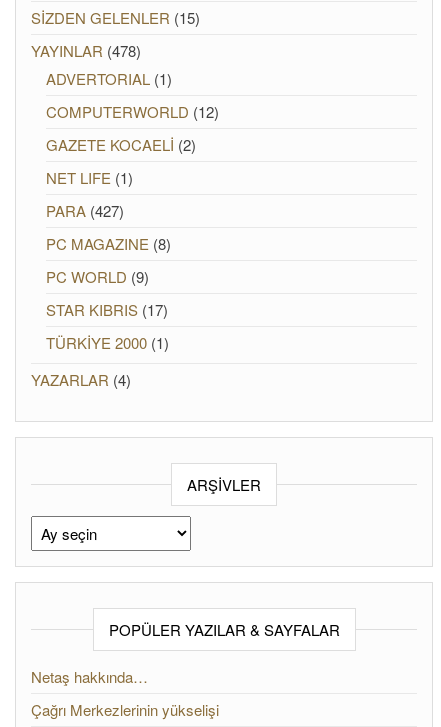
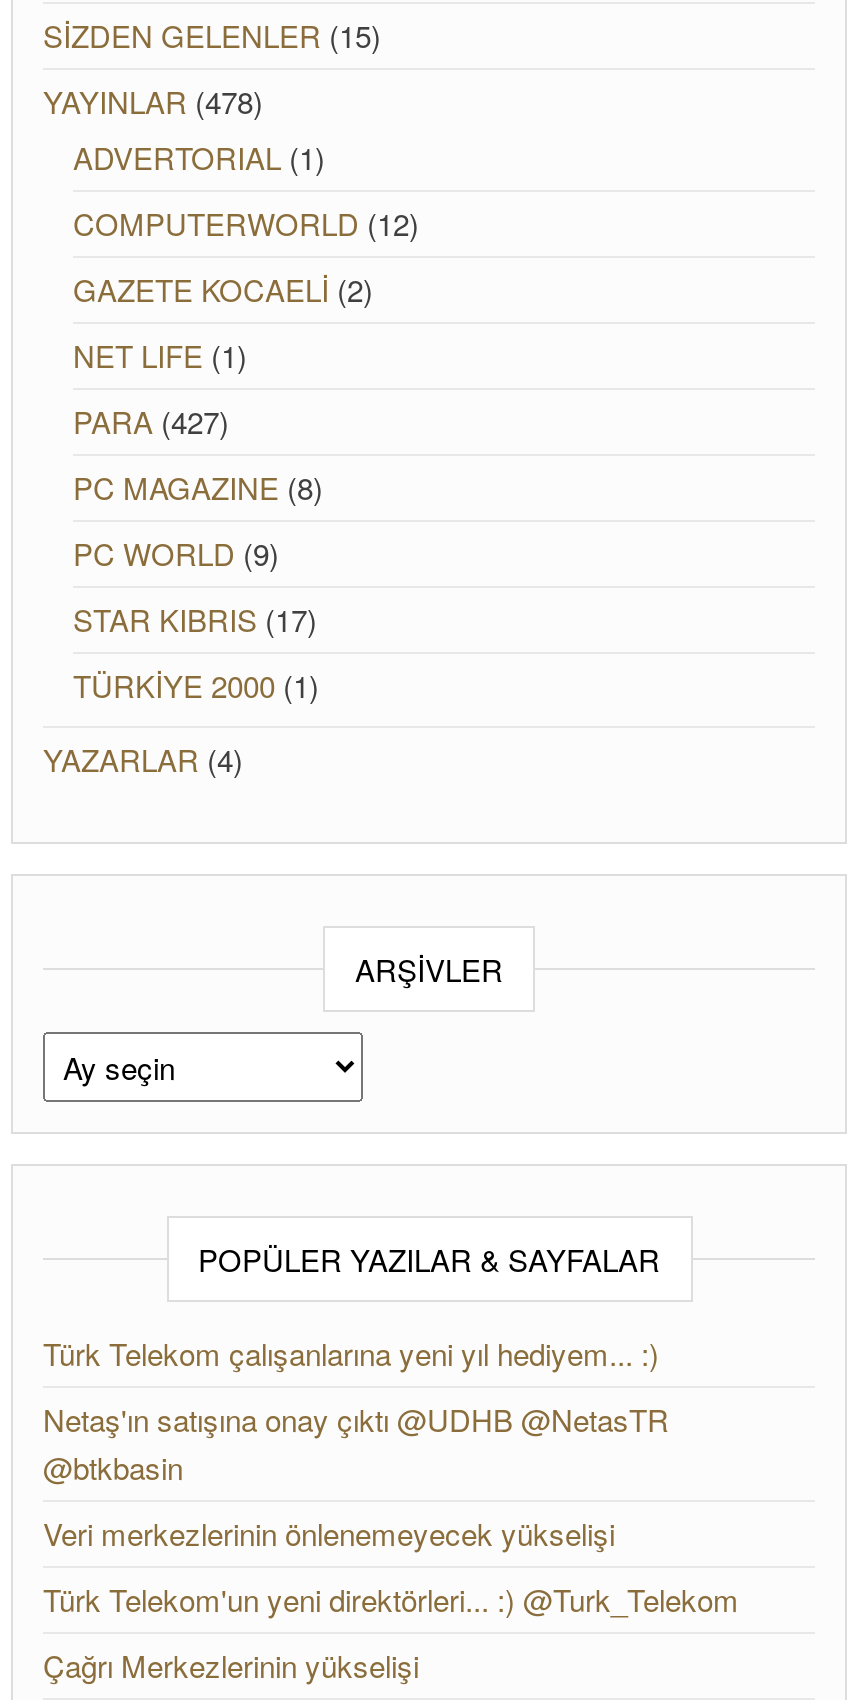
[31,666,148,687] Netaş hakkında… -> [43,1332,739,1620] Türk Telekom çalışanlarına yeni yıl hediyem... :) | Netaş'ın satışına onay çıktı @UDHB @NetasTR | @btkbasin | Veri merkezlerinin önlenemeyecek yükselişi | Türk Telekom'un yeni direktörleri... :) @Turk_Telekom

